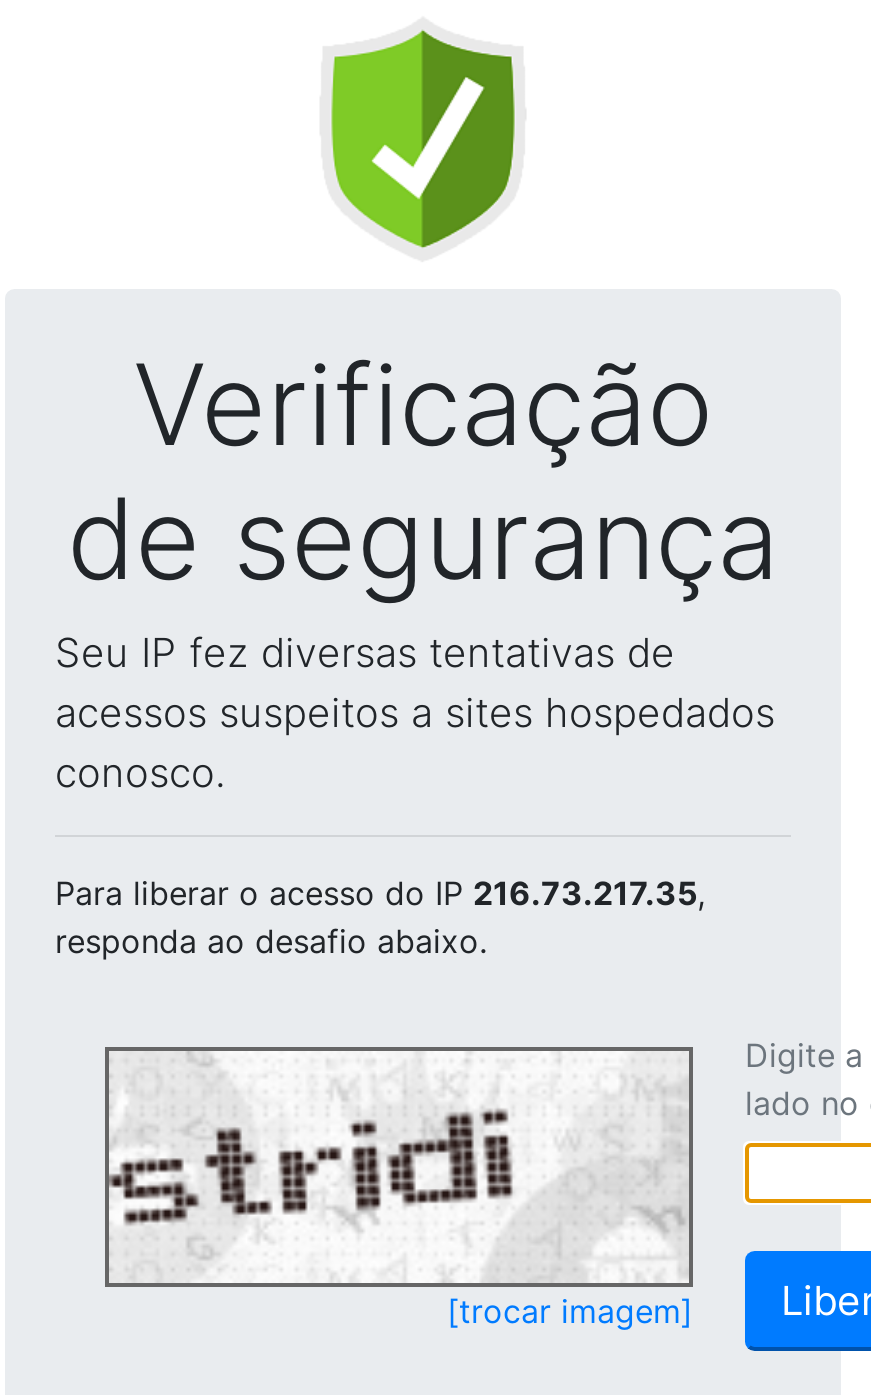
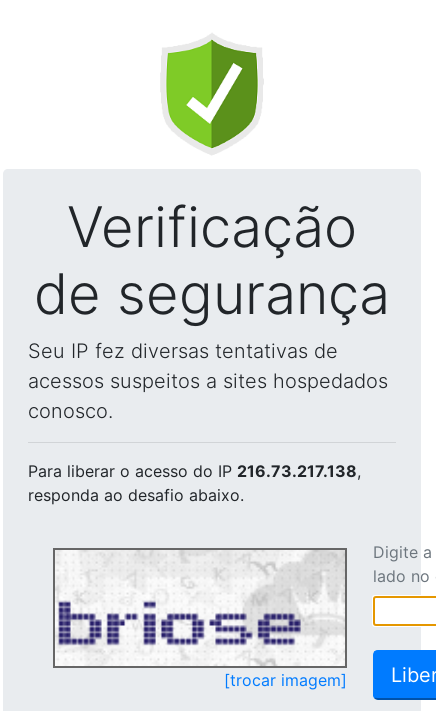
[55,873,705,913] Para liberar o acesso do IP 216.73.217.35, -> [28,461,361,481] Para liberar o acesso do IP 216.73.217.138,
[107,1055,683,1275] [image] -> [55,553,343,662] [image]

